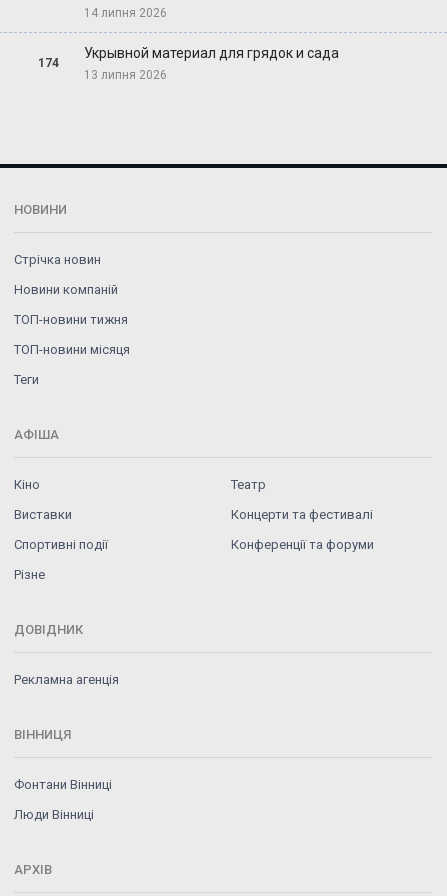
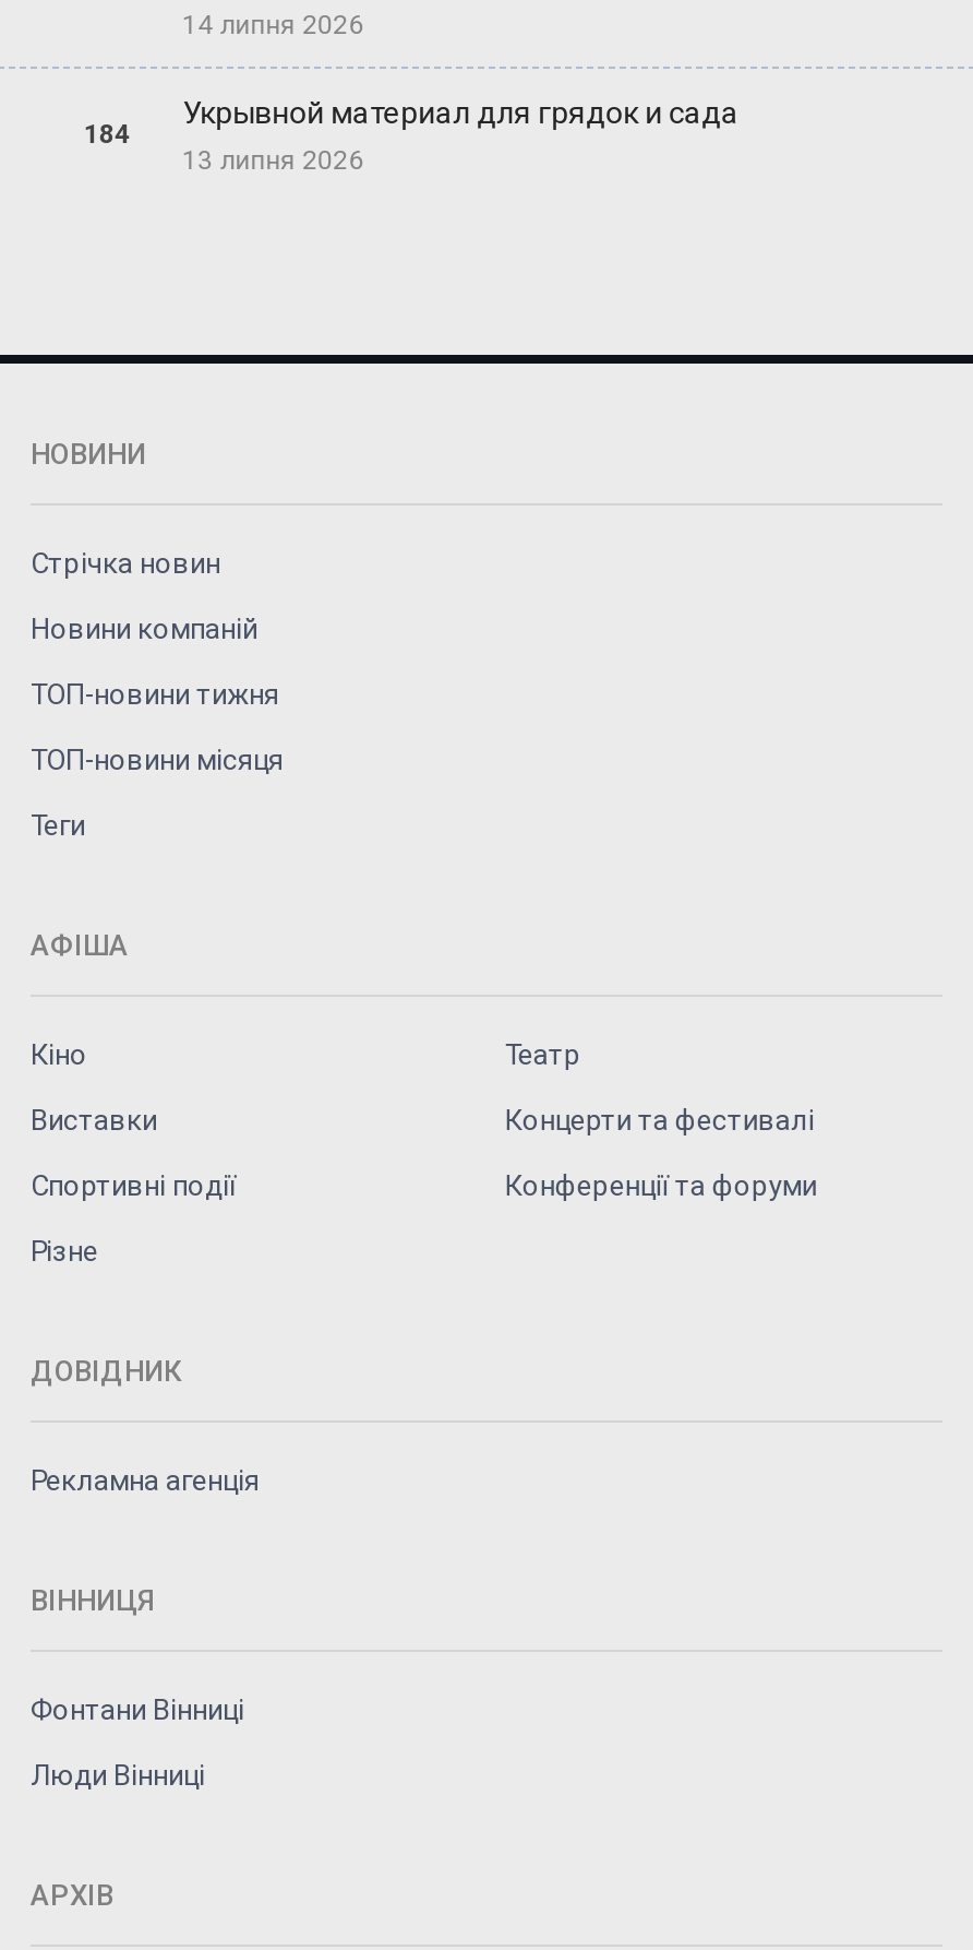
[38,56,59,70] 174 -> [84,118,129,149] 184

